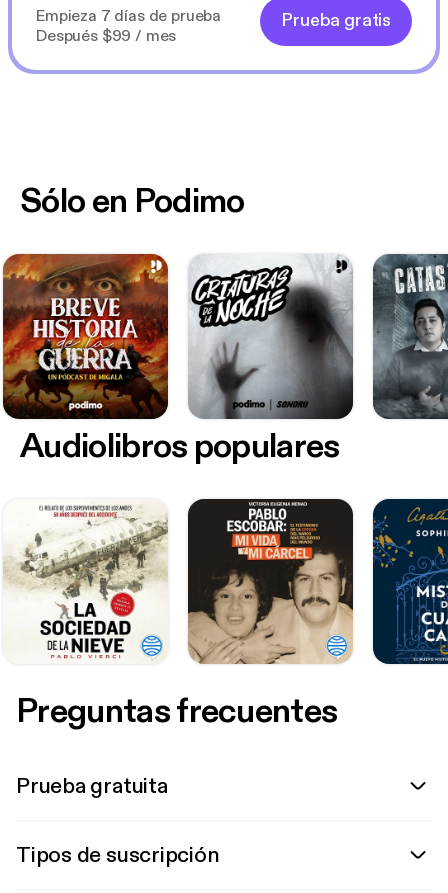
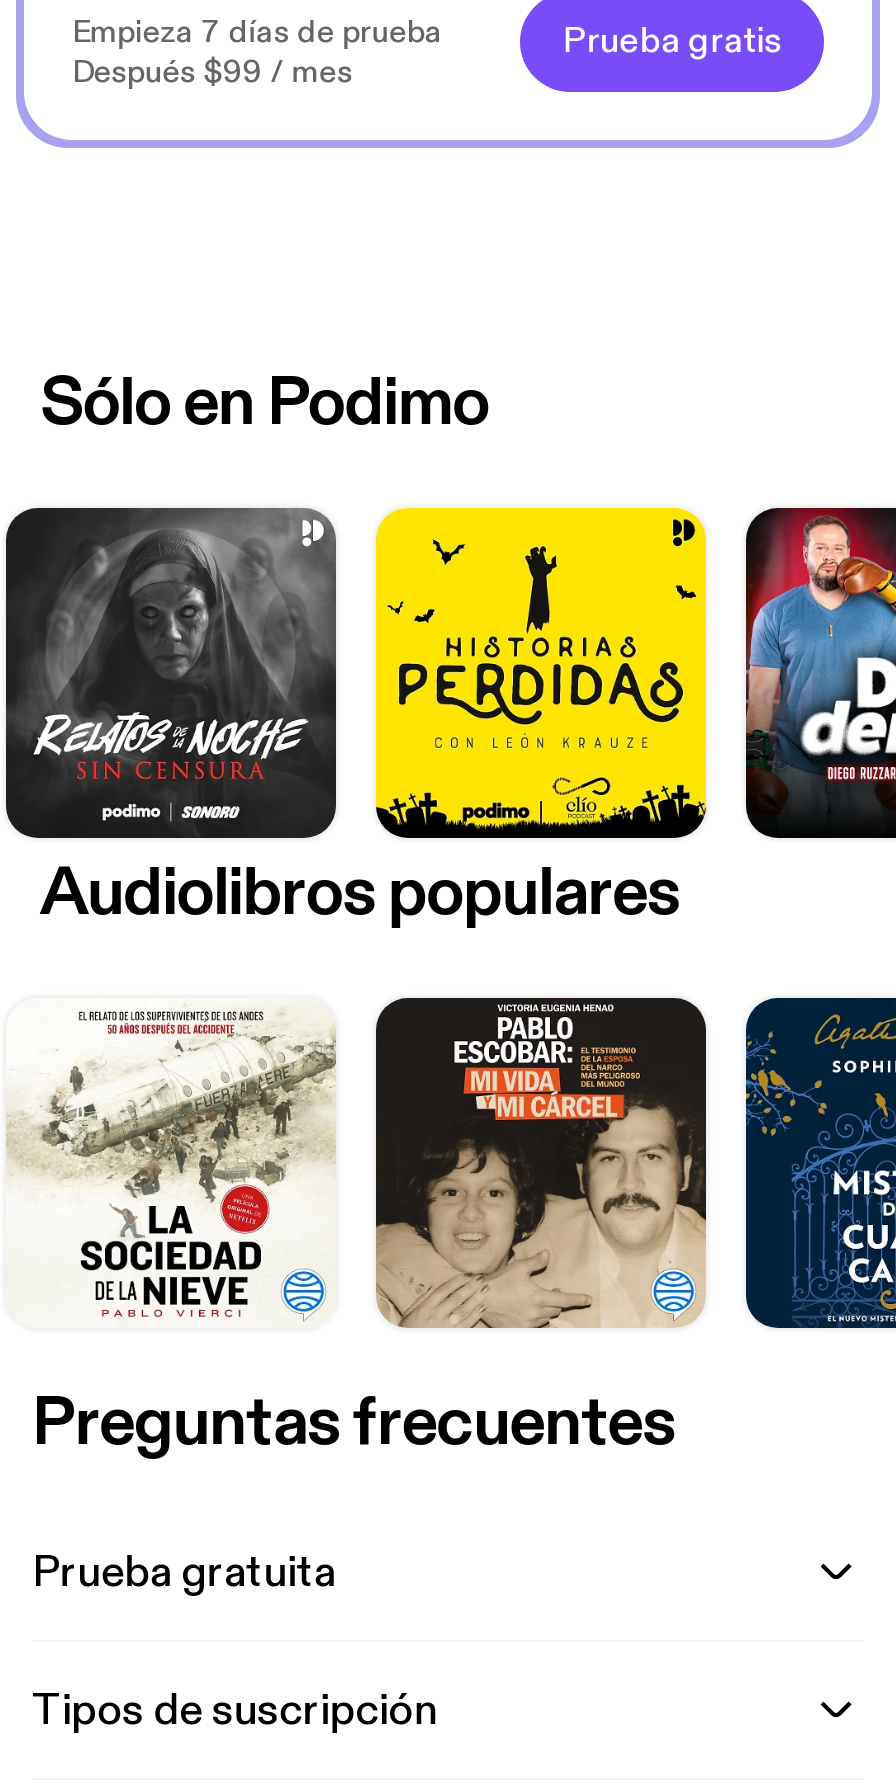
[3,253,169,417] [image] -> [6,506,338,836] [image]
[188,254,354,420] [image] -> [374,506,708,838] [image]
[372,253,445,419] [image] -> [746,506,890,836] [image]

